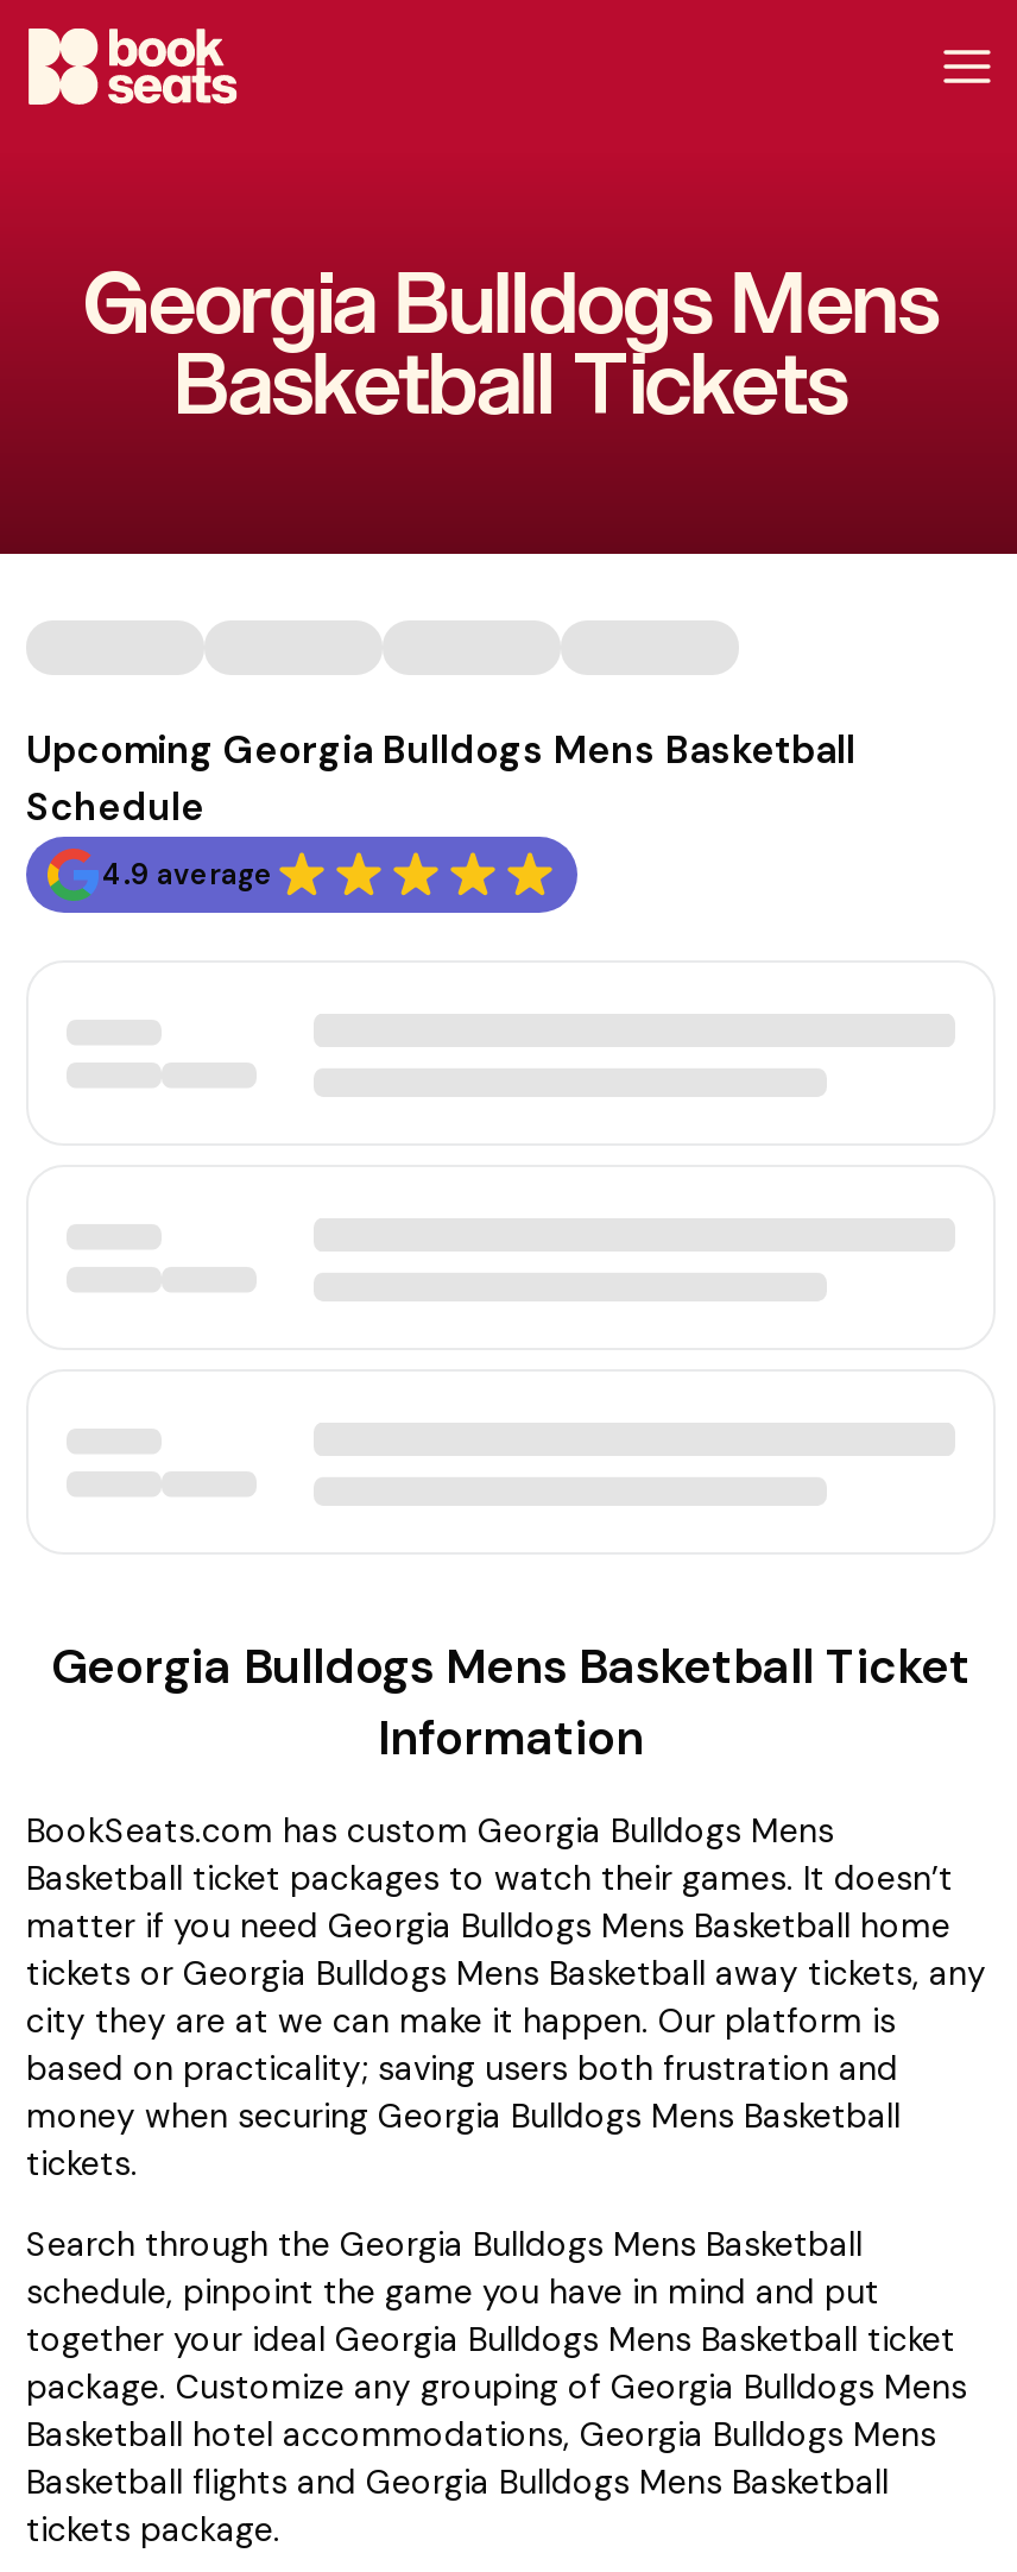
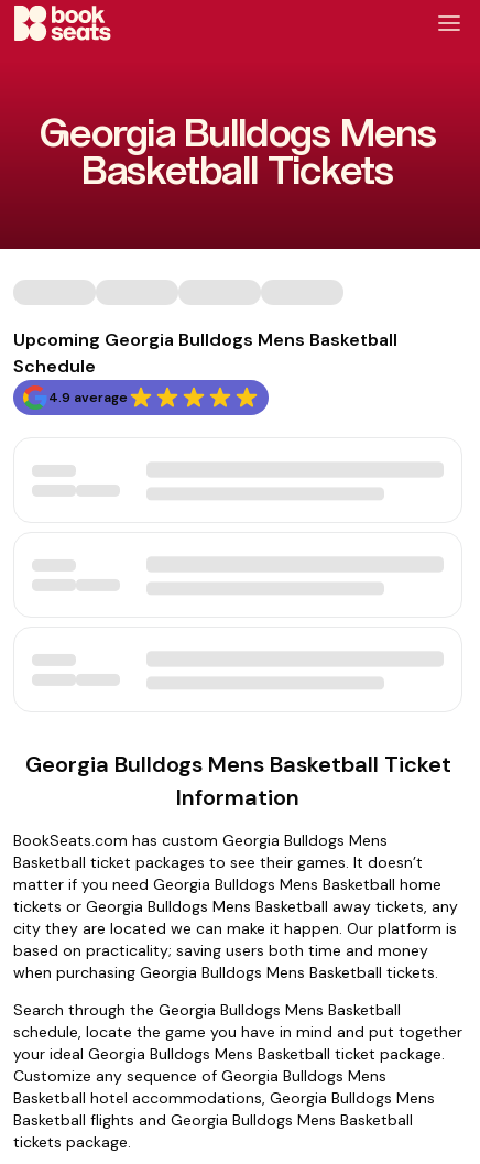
[26,1856,953,1899] Basketball ticket packages to watch their games. It doesn’t -> [13,852,423,872] Basketball ticket packages to see their games. It doesn’t
[26,1999,901,2185] city they are at we can make it happen. Our platform is | based on practicality; saving users both frustration and | money when securing Georgia Bulldogs Mens Basketball | tickets. -> [13,918,457,982] city they are located we can make it happen. Our platform is | based on practicality; saving users both time and money | when purchasing Georgia Bulldogs Mens Basketball tickets.
[26,2270,967,2408] schedule, pinpoint the game you have in mind and put | together your ideal Georgia Bulldogs Mens Basketball ticket | package. Customize any grouping of Georgia Bulldogs Mens -> [13,1022,462,1086] schedule, locate the game you have in mind and put together | your ideal Georgia Bulldogs Mens Basketball ticket package. | Customize any sequence of Georgia Bulldogs Mens

